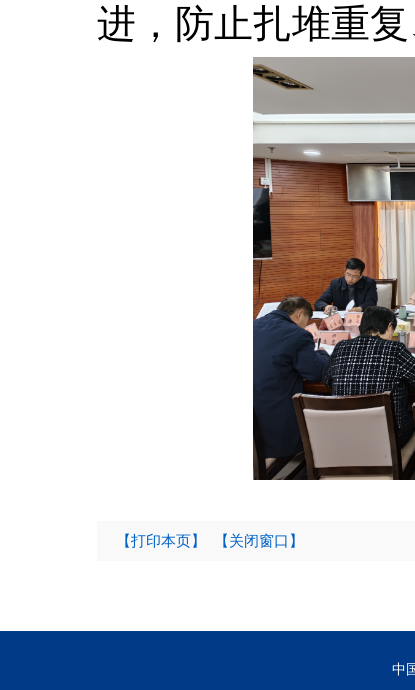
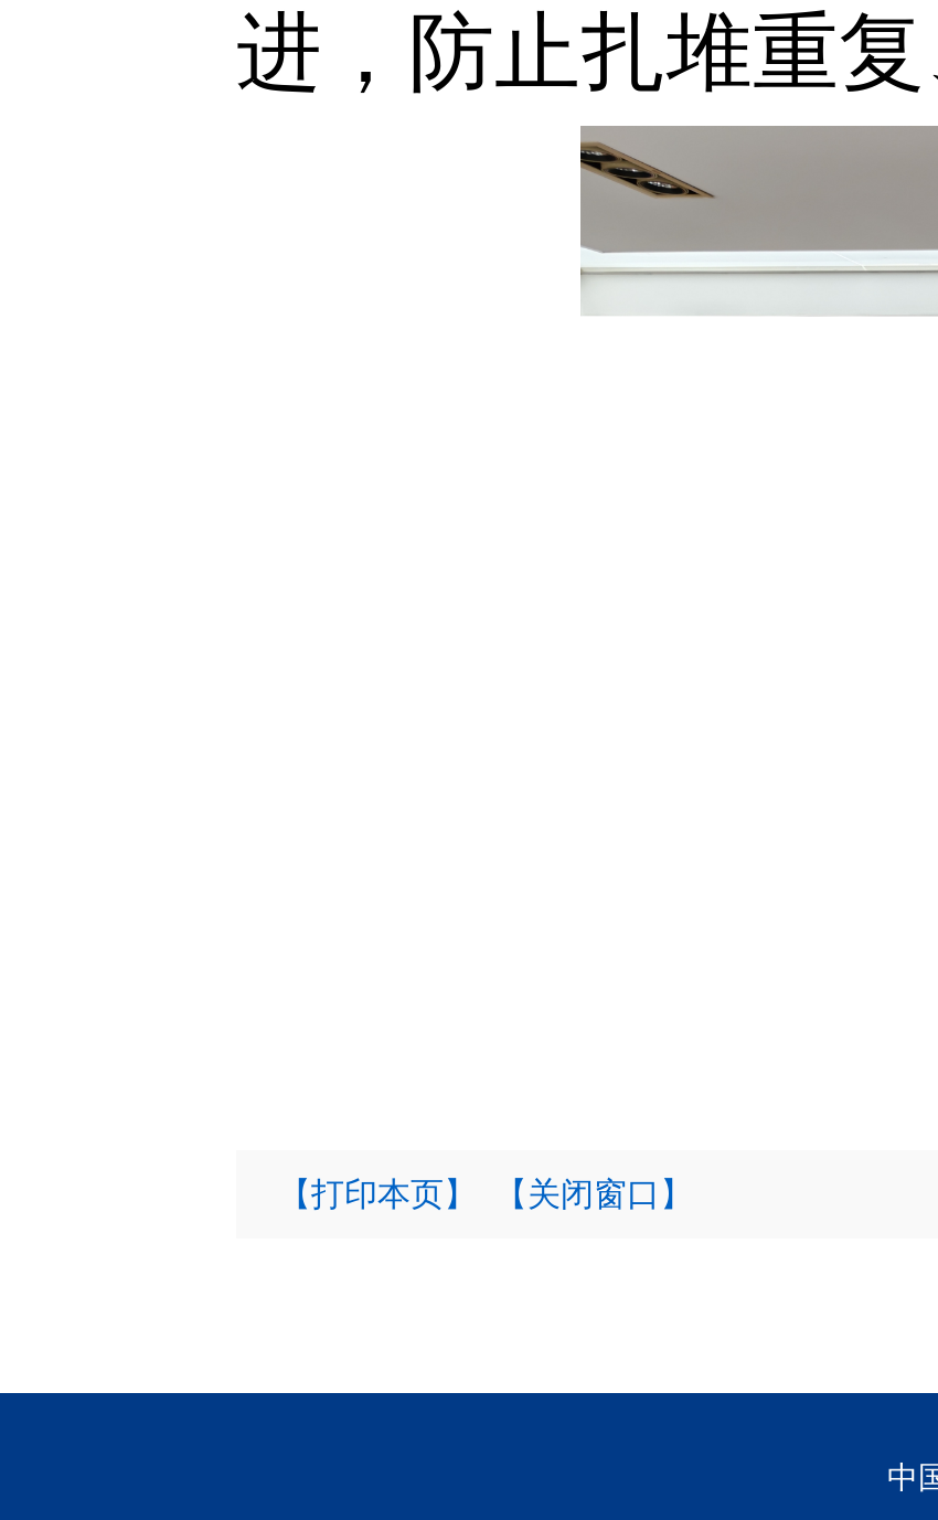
[252,143,412,481] [image] -> none

